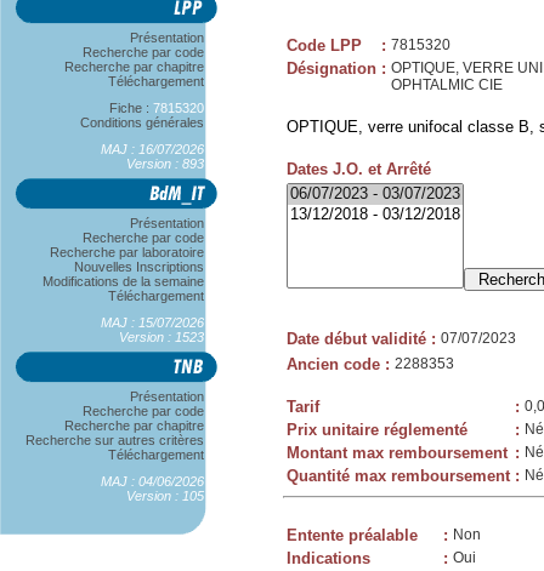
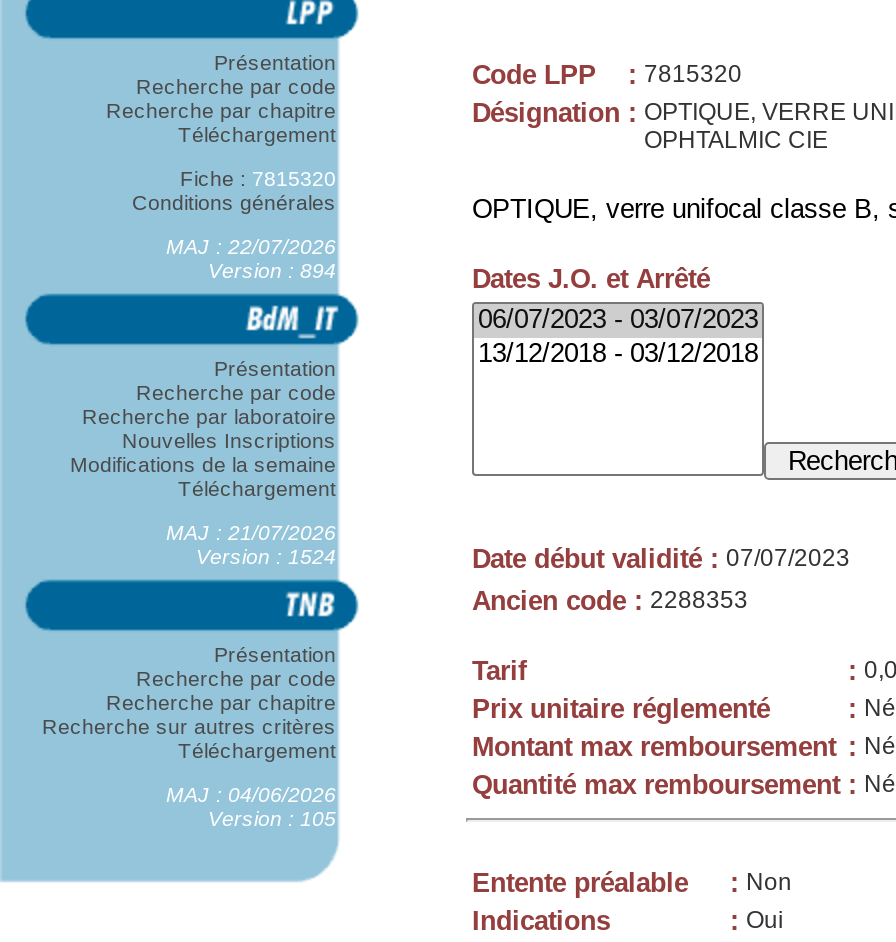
[101,142,204,156] MAJ : 16/07/2026 -> [166,234,336,258] MAJ : 22/07/2026
[126,156,204,171] Version : 893 -> [208,258,336,282] Version : 894
[101,315,204,330] MAJ : 15/07/2026 -> [166,520,336,544] MAJ : 21/07/2026
[119,330,204,344] Version : 1523 -> [196,544,336,568] Version : 1524

